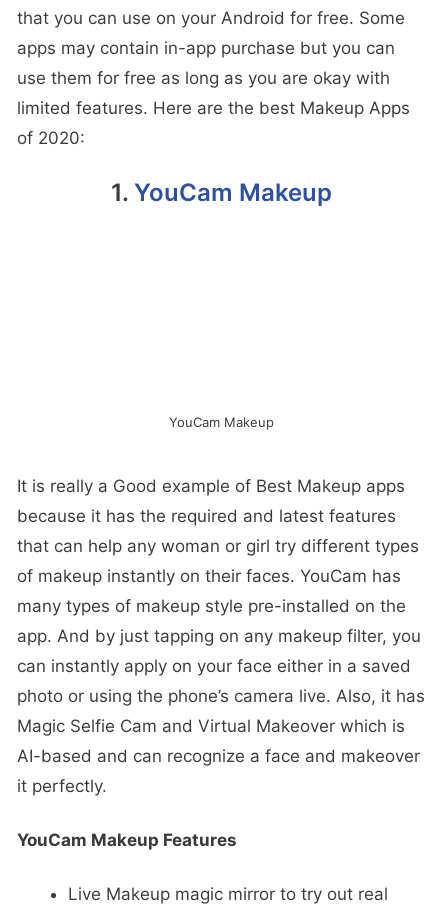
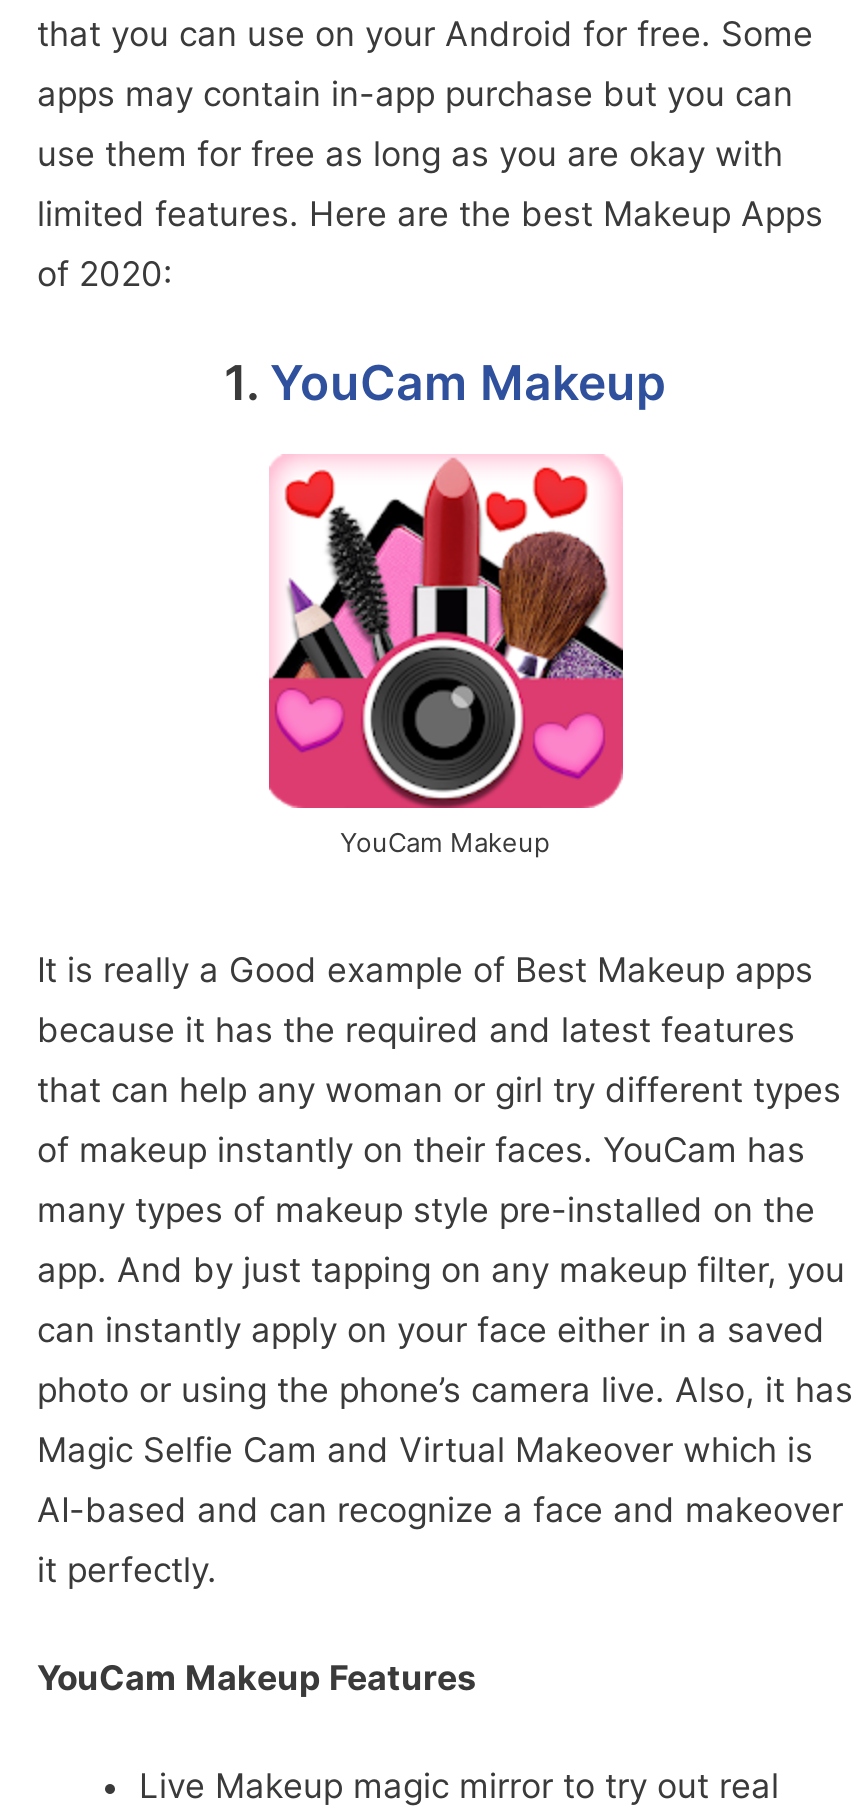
none -> [267,454,625,810] [image]

